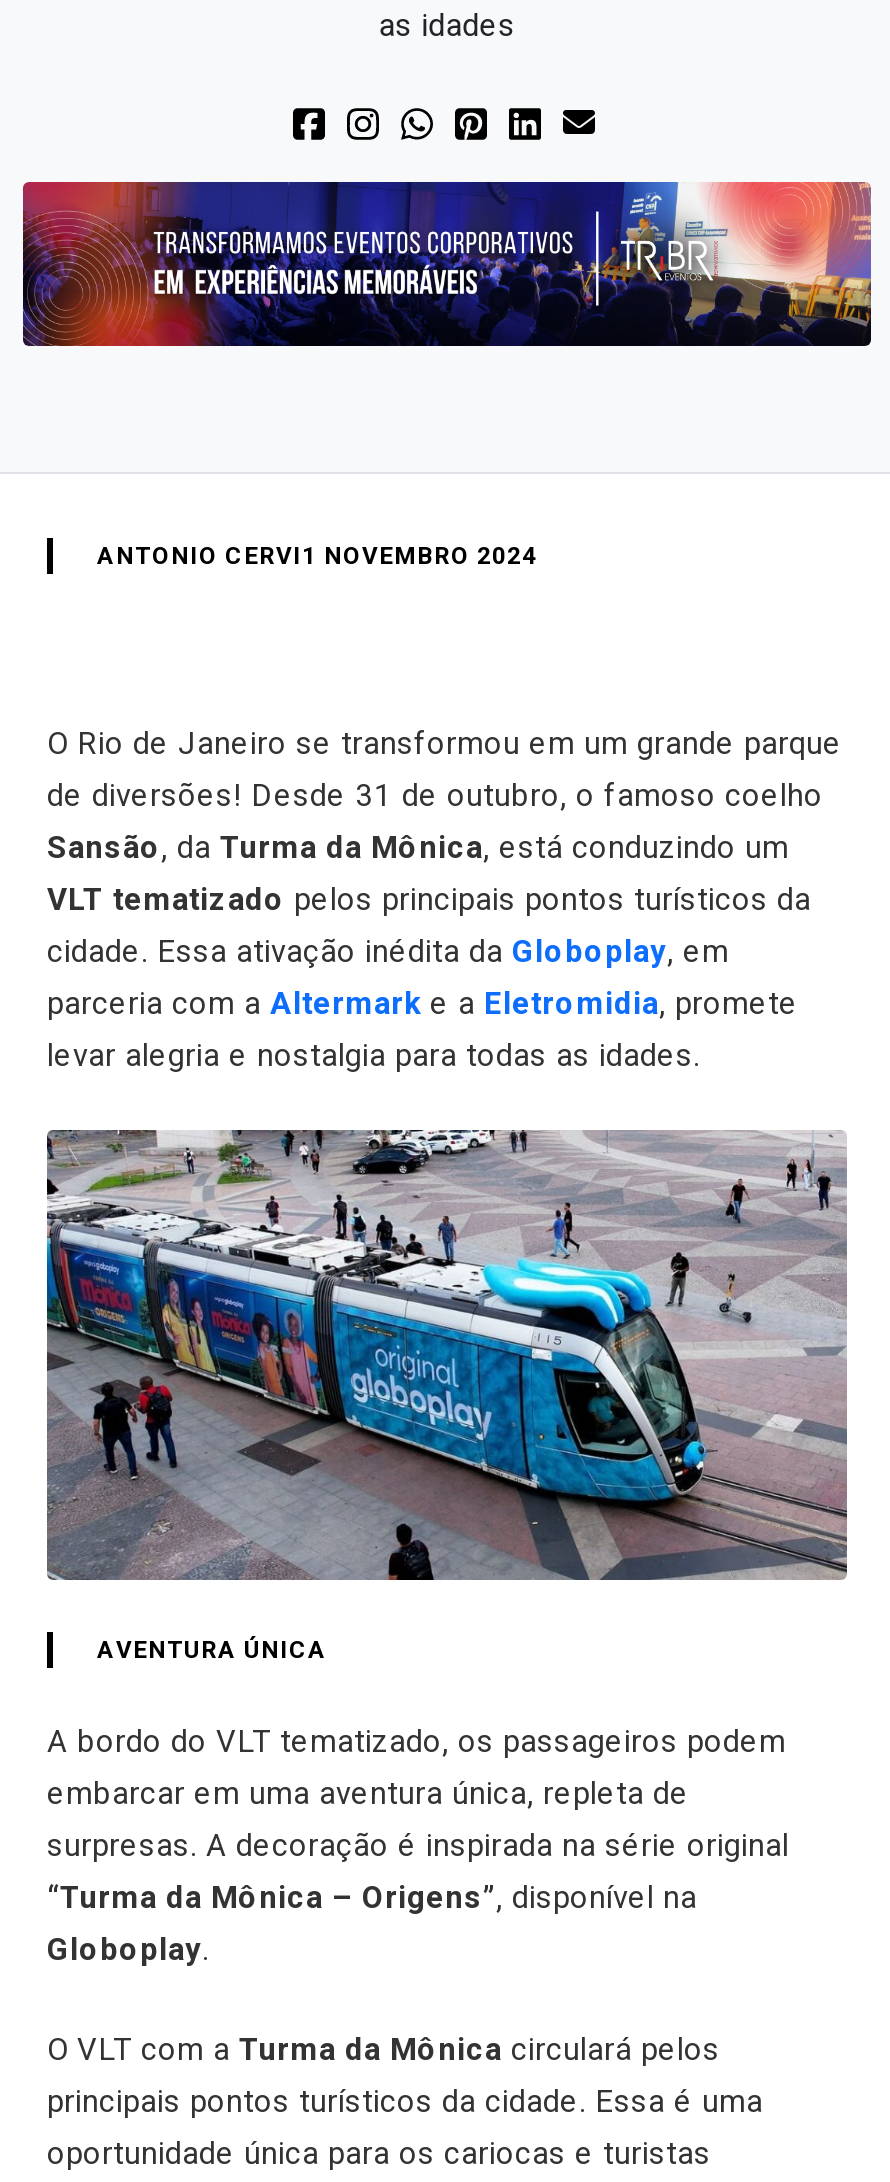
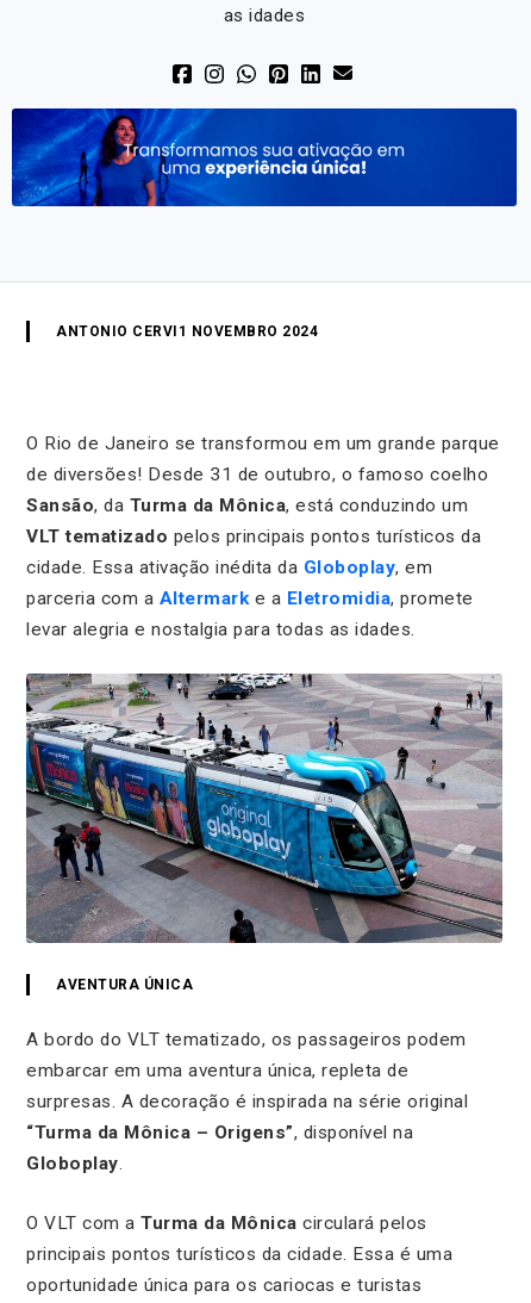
[21,180,873,348] [image] -> [11,107,518,207] [image]

